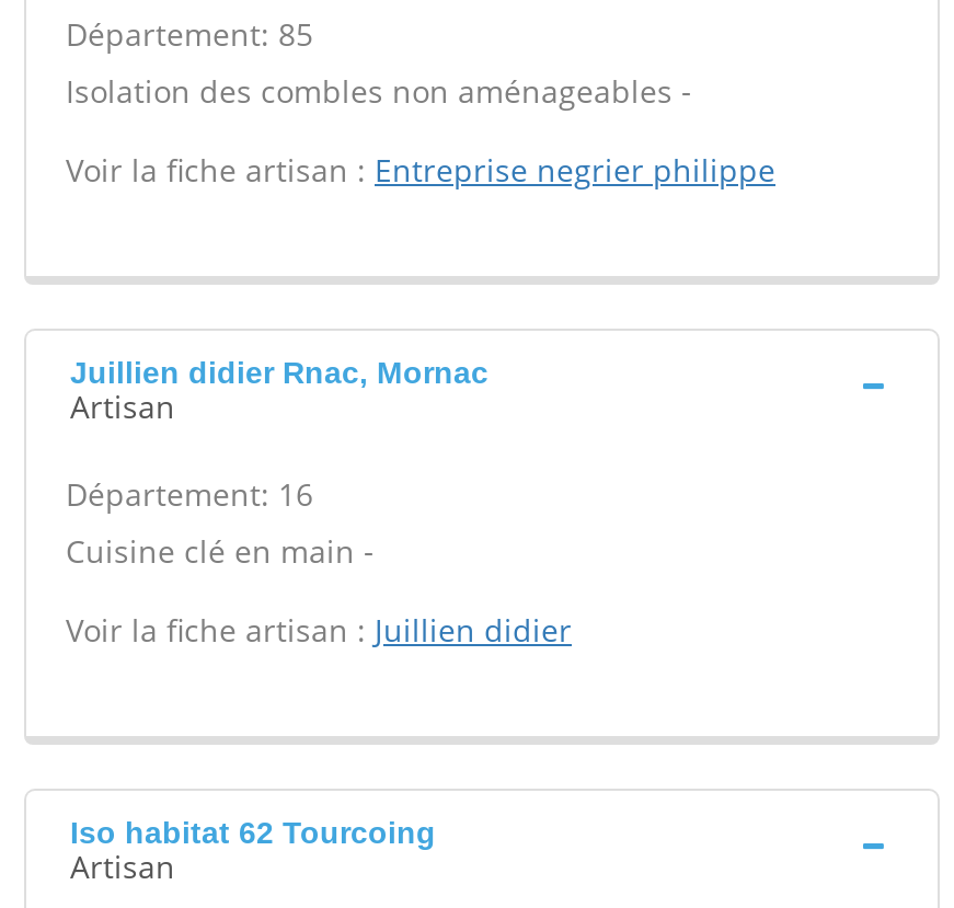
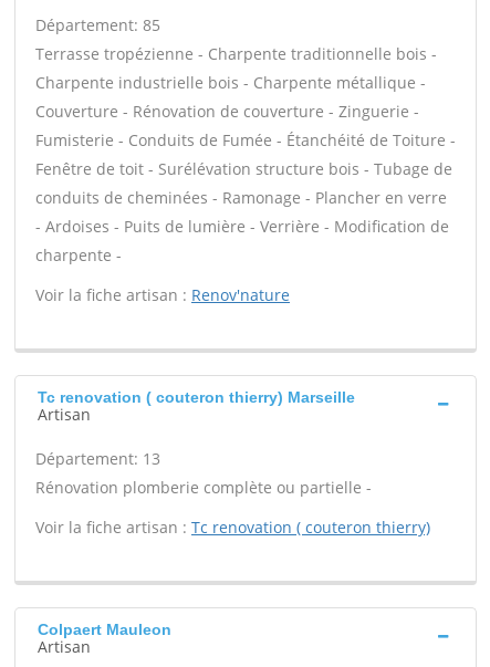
[66,70,692,112] Isolation des combles non aménageables - -> [35,43,456,265] Terrasse tropézienne - Charpente traditionnelle bois - | Charpente industrielle bois - Charpente métallique - | Couverture - Rénovation de couverture - Zinguerie - | Fumisterie - Conduits de Fumée - Étanchéité de Toiture - | Fenêtre de toit - Surélévation structure bois - Tubage de | conduits de cheminées - Ramonage - Plancher en verre | - Ardoises - Puits de lumière - Verrière - Modification de | charpente -
[66,149,775,191] Voir la fiche artisan : Entreprise negrier philippe -> [35,284,290,305] Voir la fiche artisan : Renov'nature
[70,355,489,390] Juillien didier Rnac, Mornac -> [38,388,355,406] Tc renovation ( couteron thierry) Marseille
[66,473,375,572] Département: 16 | Cuisine clé en main - -> [35,448,372,498] Département: 13 | Rénovation plomberie complète ou partielle -
[66,609,572,651] Voir la fiche artisan : Juillien didier -> [35,517,430,538] Voir la fiche artisan : Tc renovation ( couteron thierry)
[70,815,436,850] Iso habitat 62 Tourcoing -> [38,621,171,638] Colpaert Mauleon

